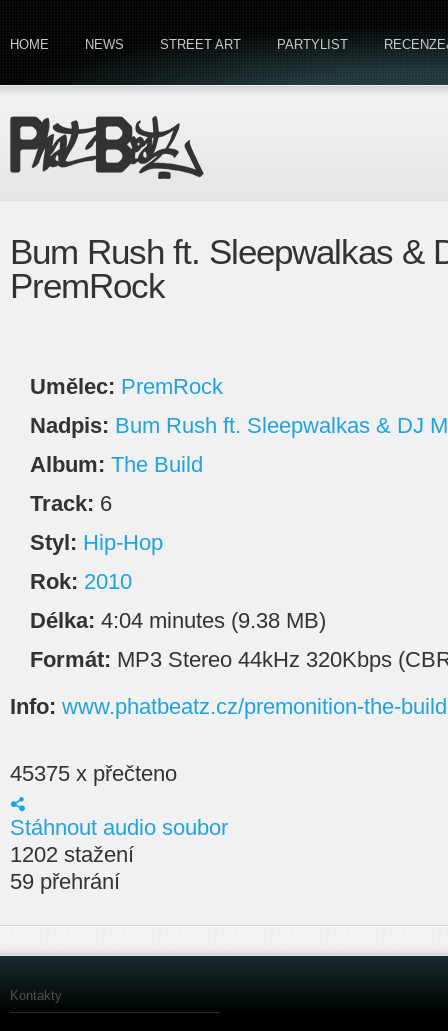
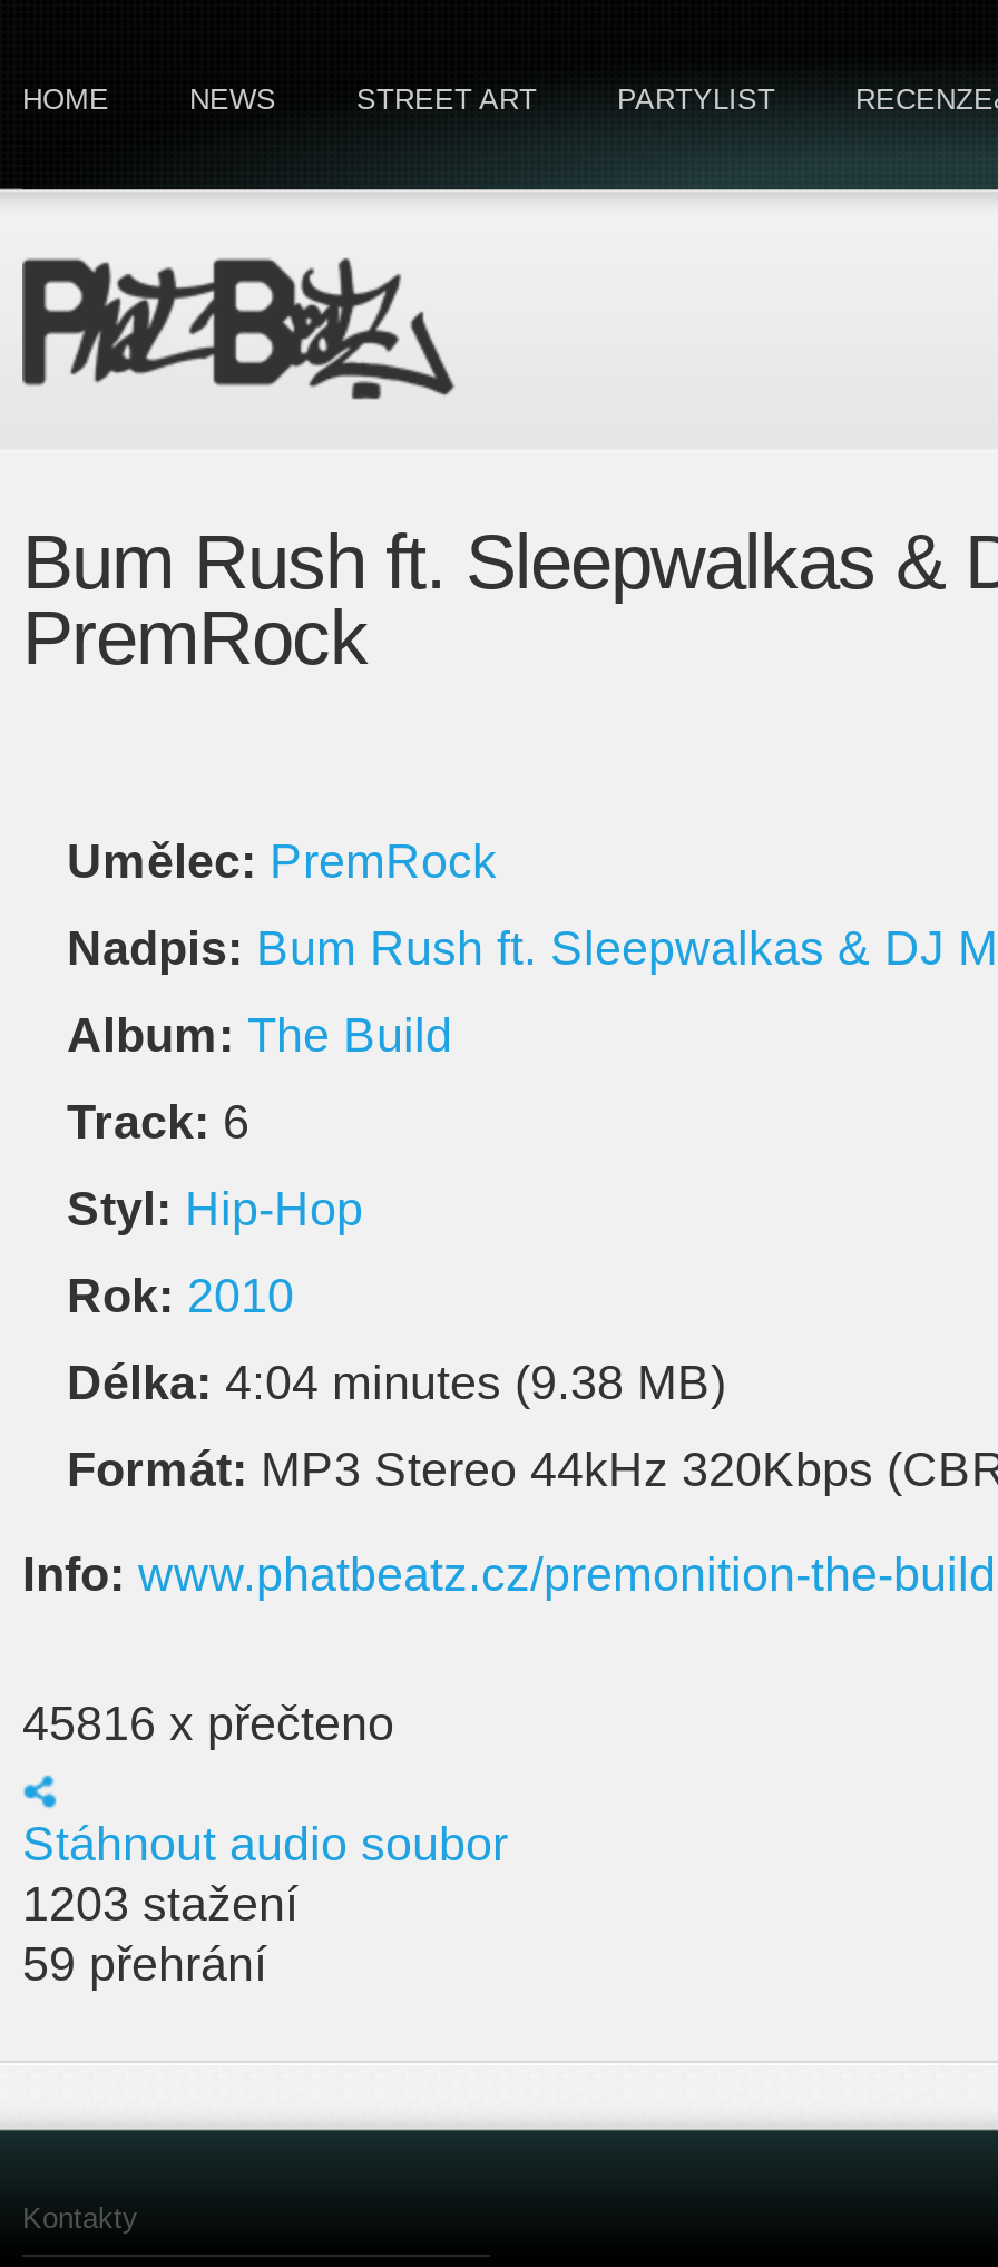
[10,760,177,785] 45375 x přečteno -> [22,1694,394,1750] 45816 x přečteno
[10,841,134,866] 1202 stažení -> [22,1875,299,1931] 1203 stažení

